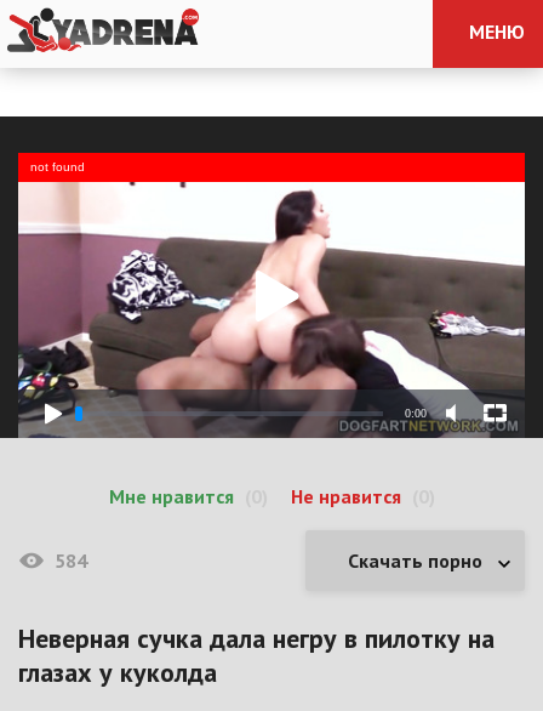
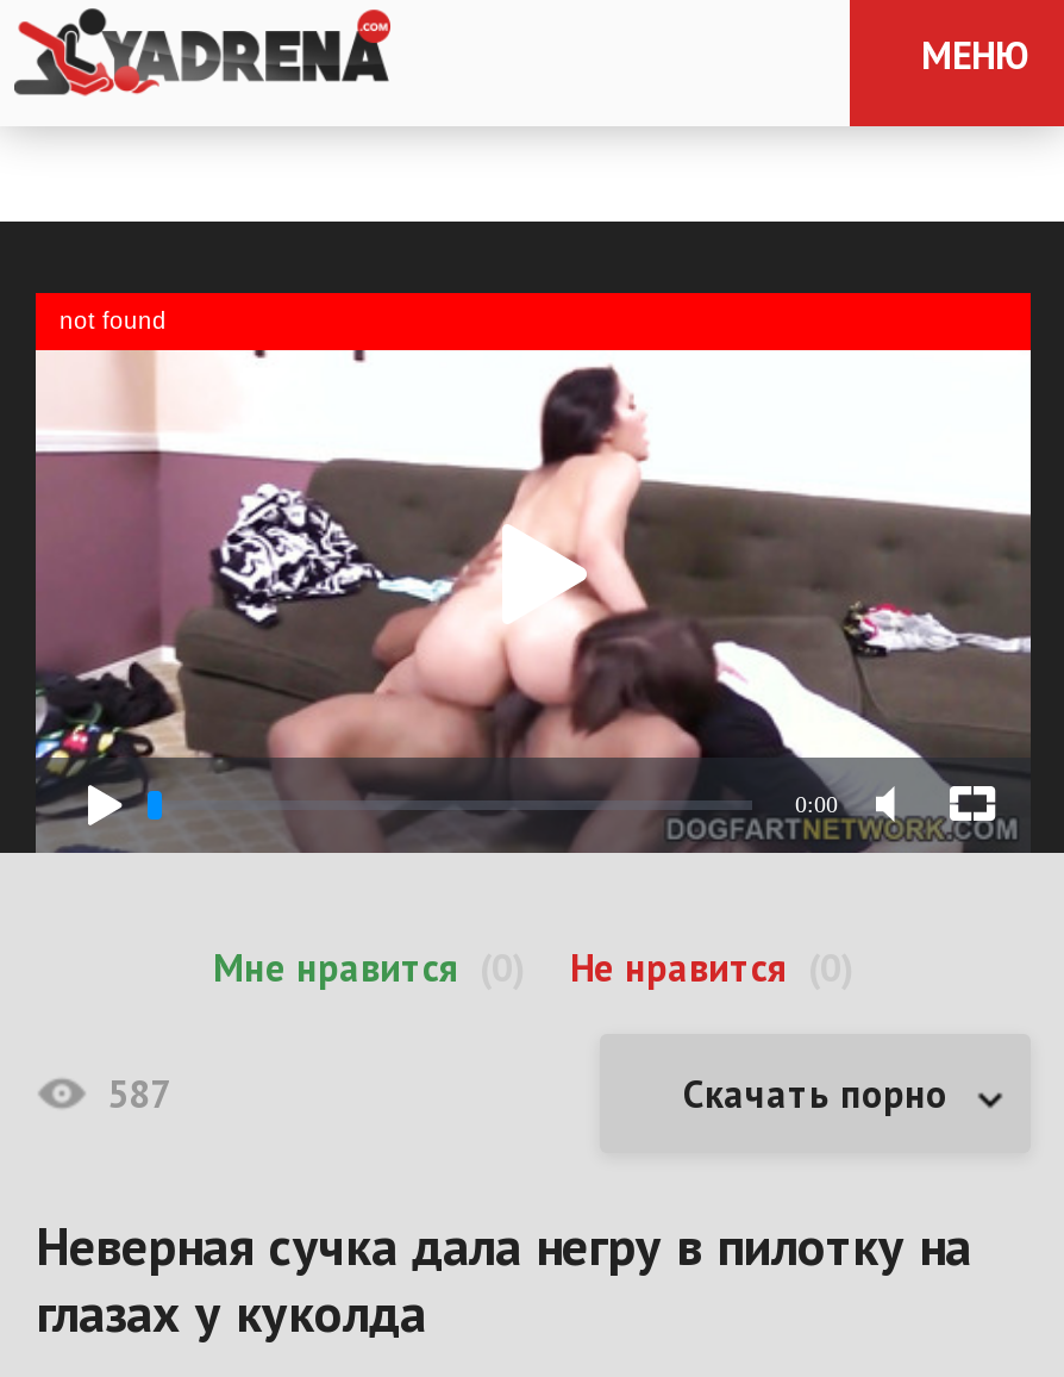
[55,549,87,573] 584 -> [107,1070,171,1118] 587

